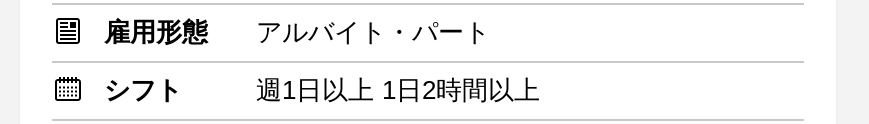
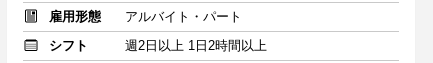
[256,75,540,105] 週1日以上 1日2時間以上 -> [125,38,267,53] 週2日以上 1日2時間以上

